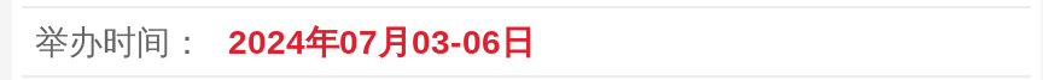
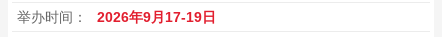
[35,22,535,60] 举办时间： 2024年07月03-06日 -> [17,9,216,25] 举办时间： 2026年9月17-19日

